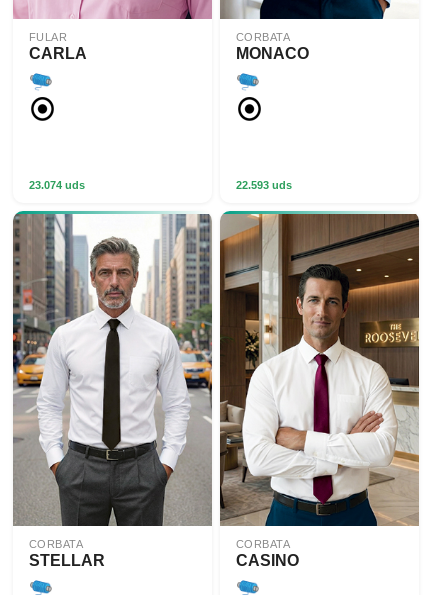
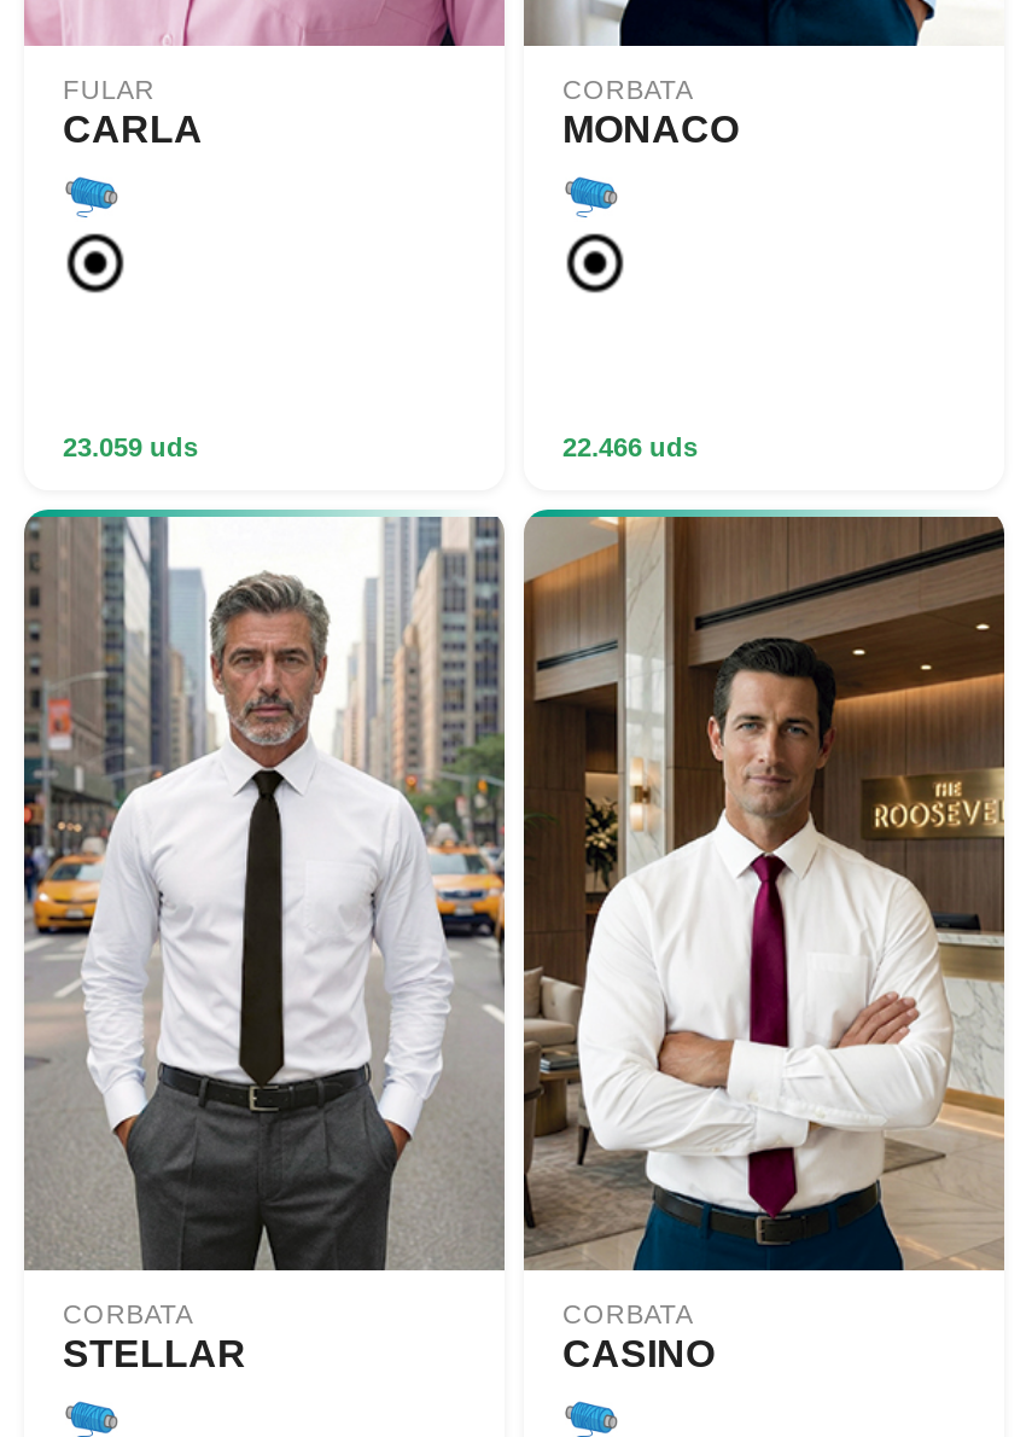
[29,179,85,191] 23.074 uds -> [63,432,198,461] 23.059 uds
[236,179,292,191] 22.593 uds -> [562,432,698,461] 22.466 uds

